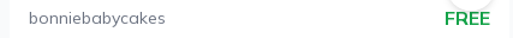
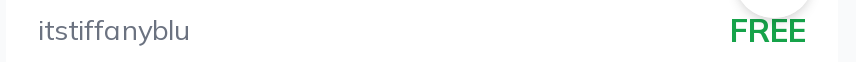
[29,7,166,28] bonniebabycakes -> [38,12,190,48] itstiffanyblu

